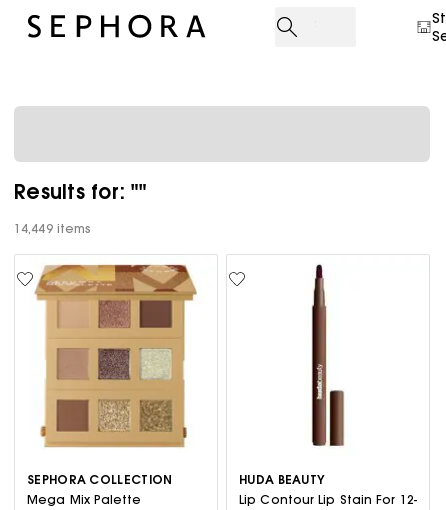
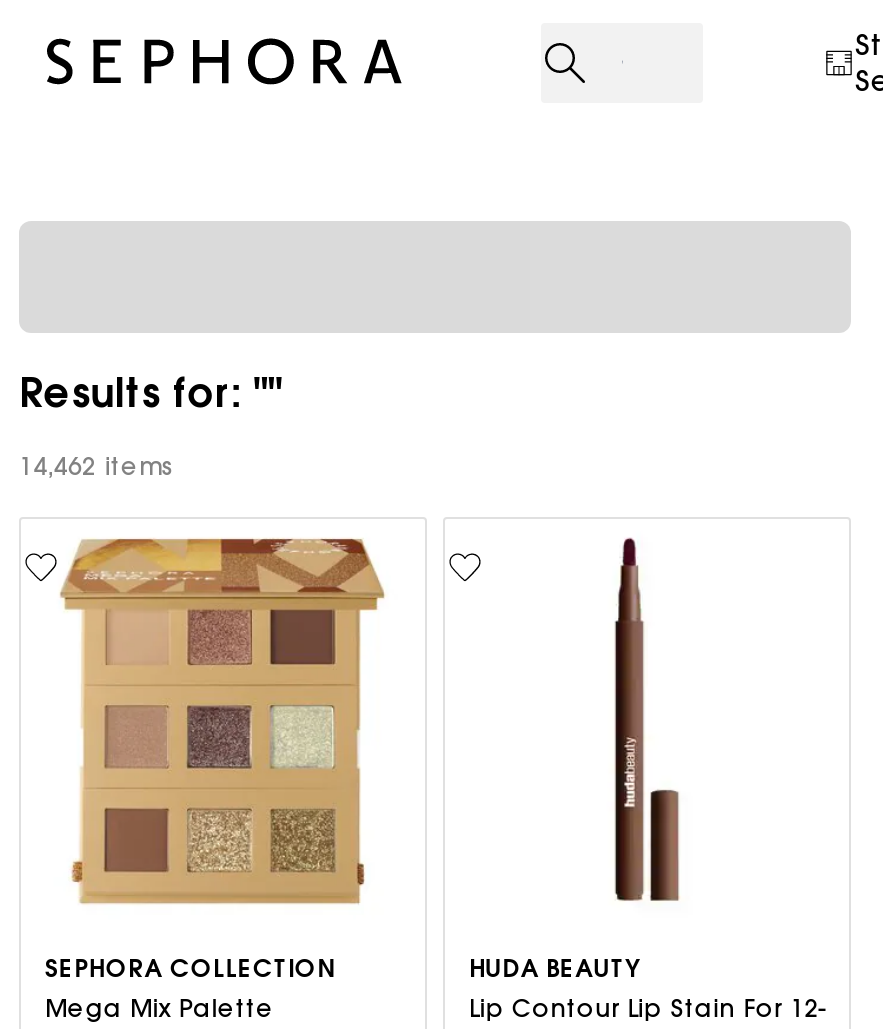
[14,224,91,236] 14,449 items -> [19,457,173,481] 14,462 items

